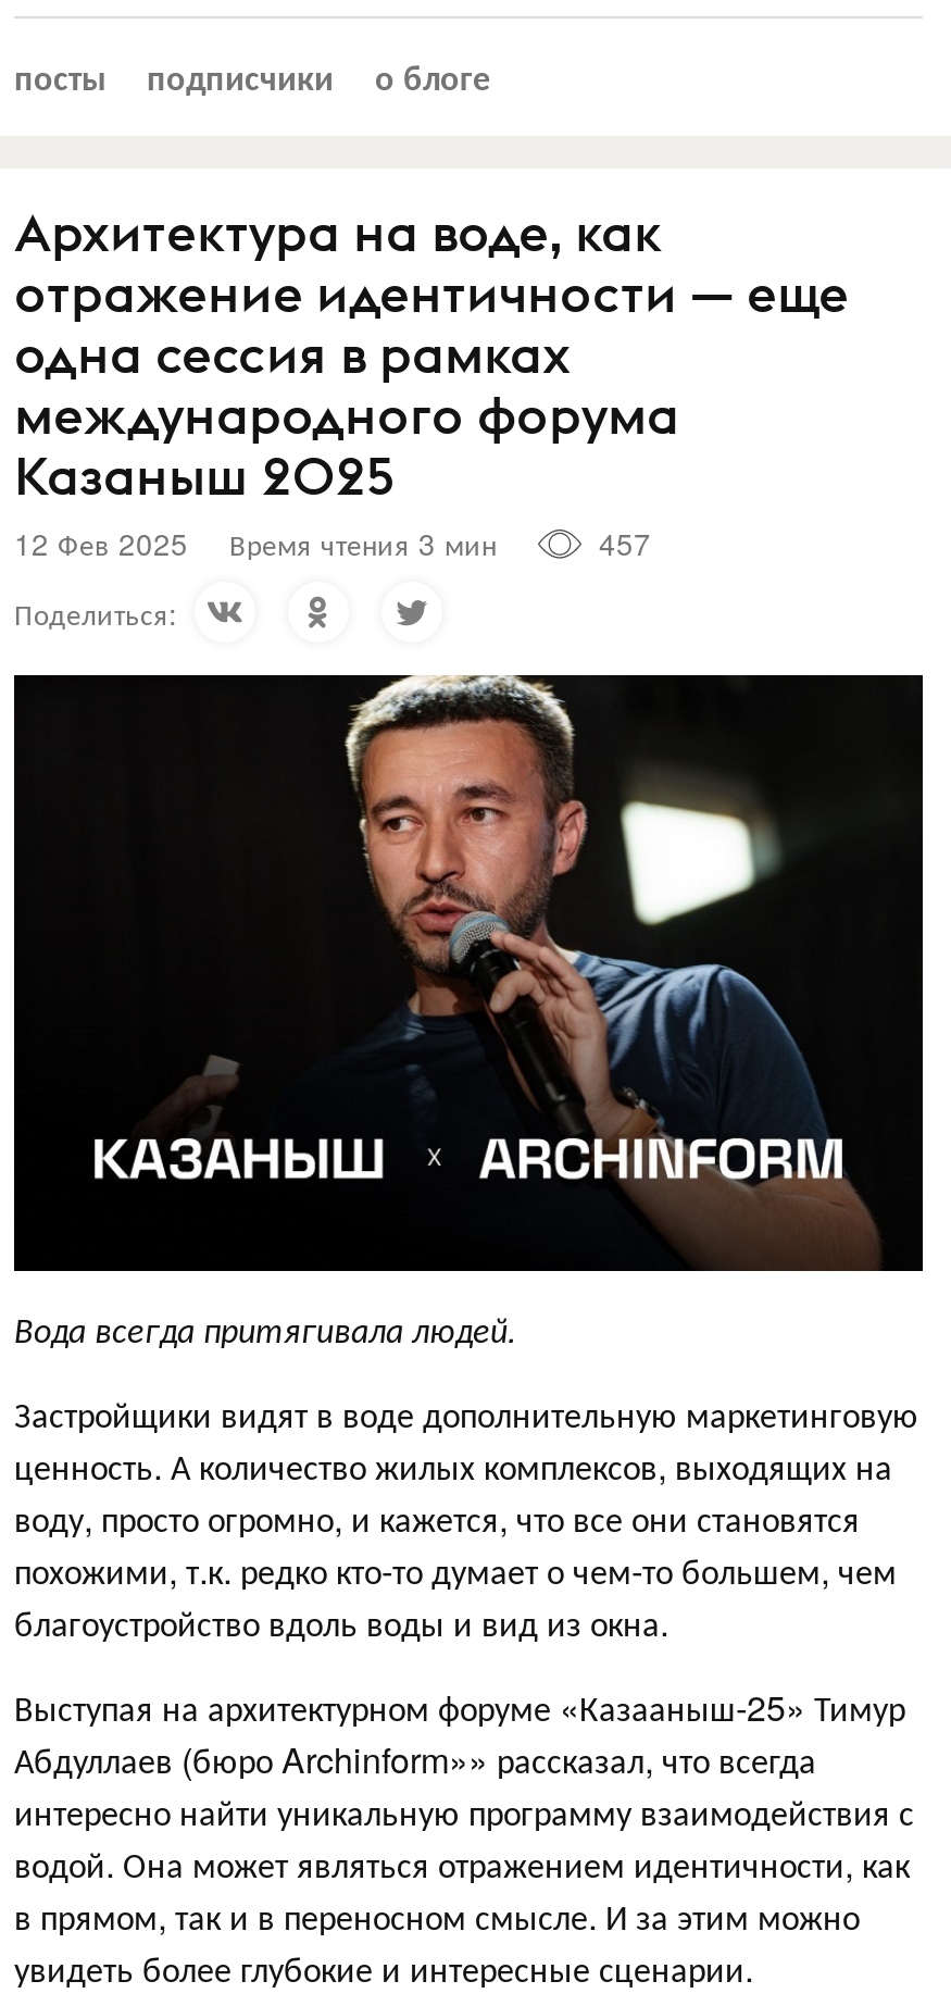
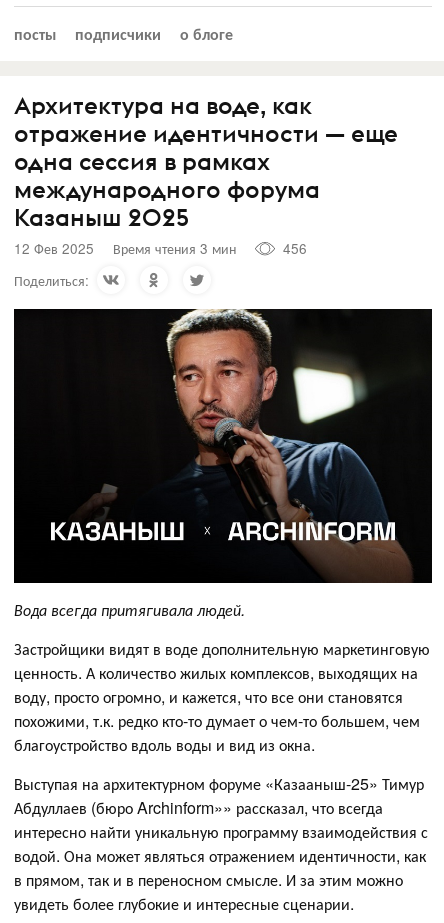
[590,521,651,564] 457 -> [279,238,307,258] 456

